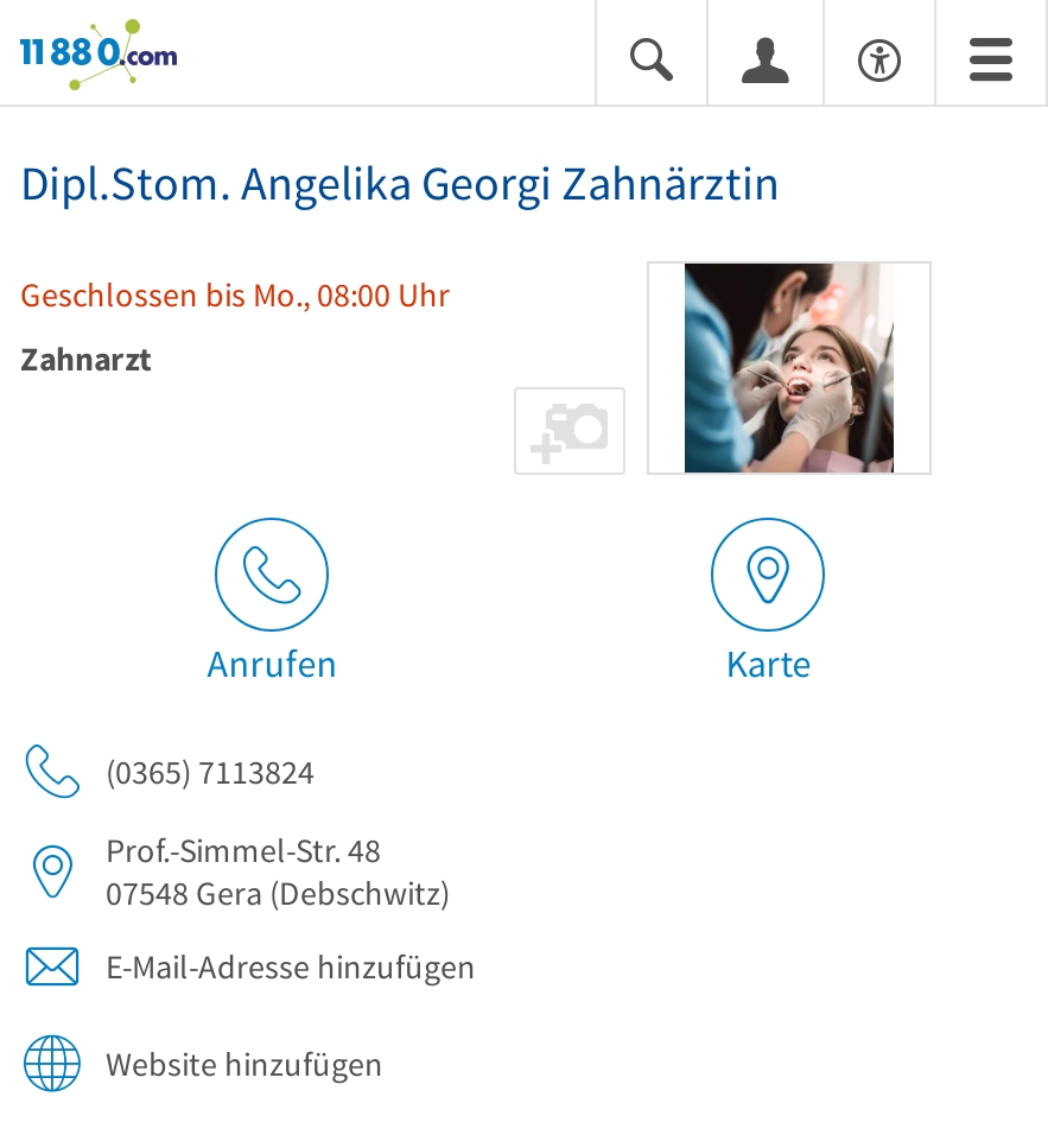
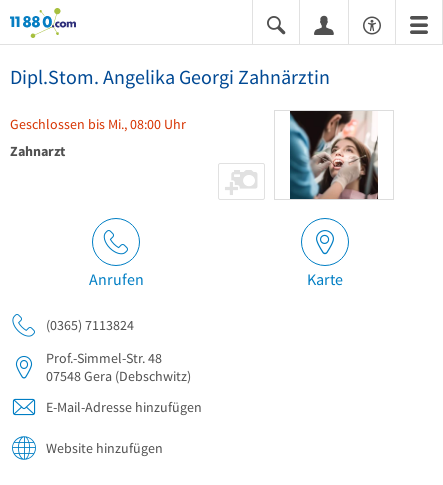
[20,273,450,316] Geschlossen bis Mo., 08:00 Uhr -> [10,115,186,133] Geschlossen bis Mi., 08:00 Uhr

